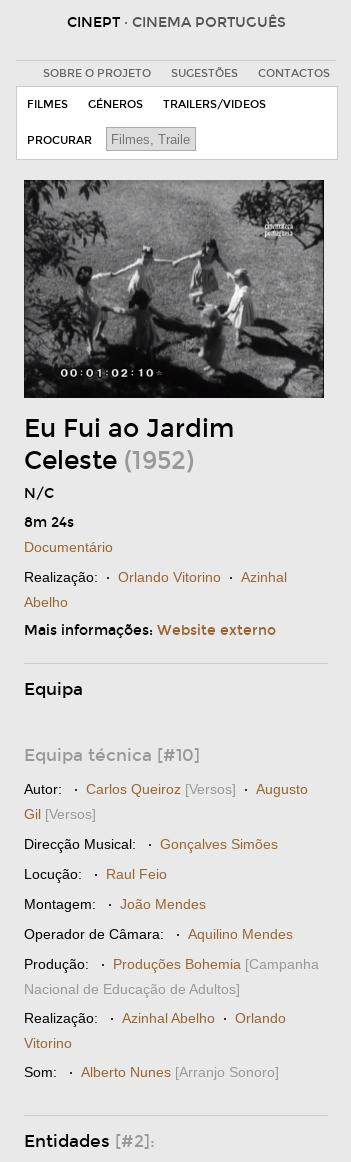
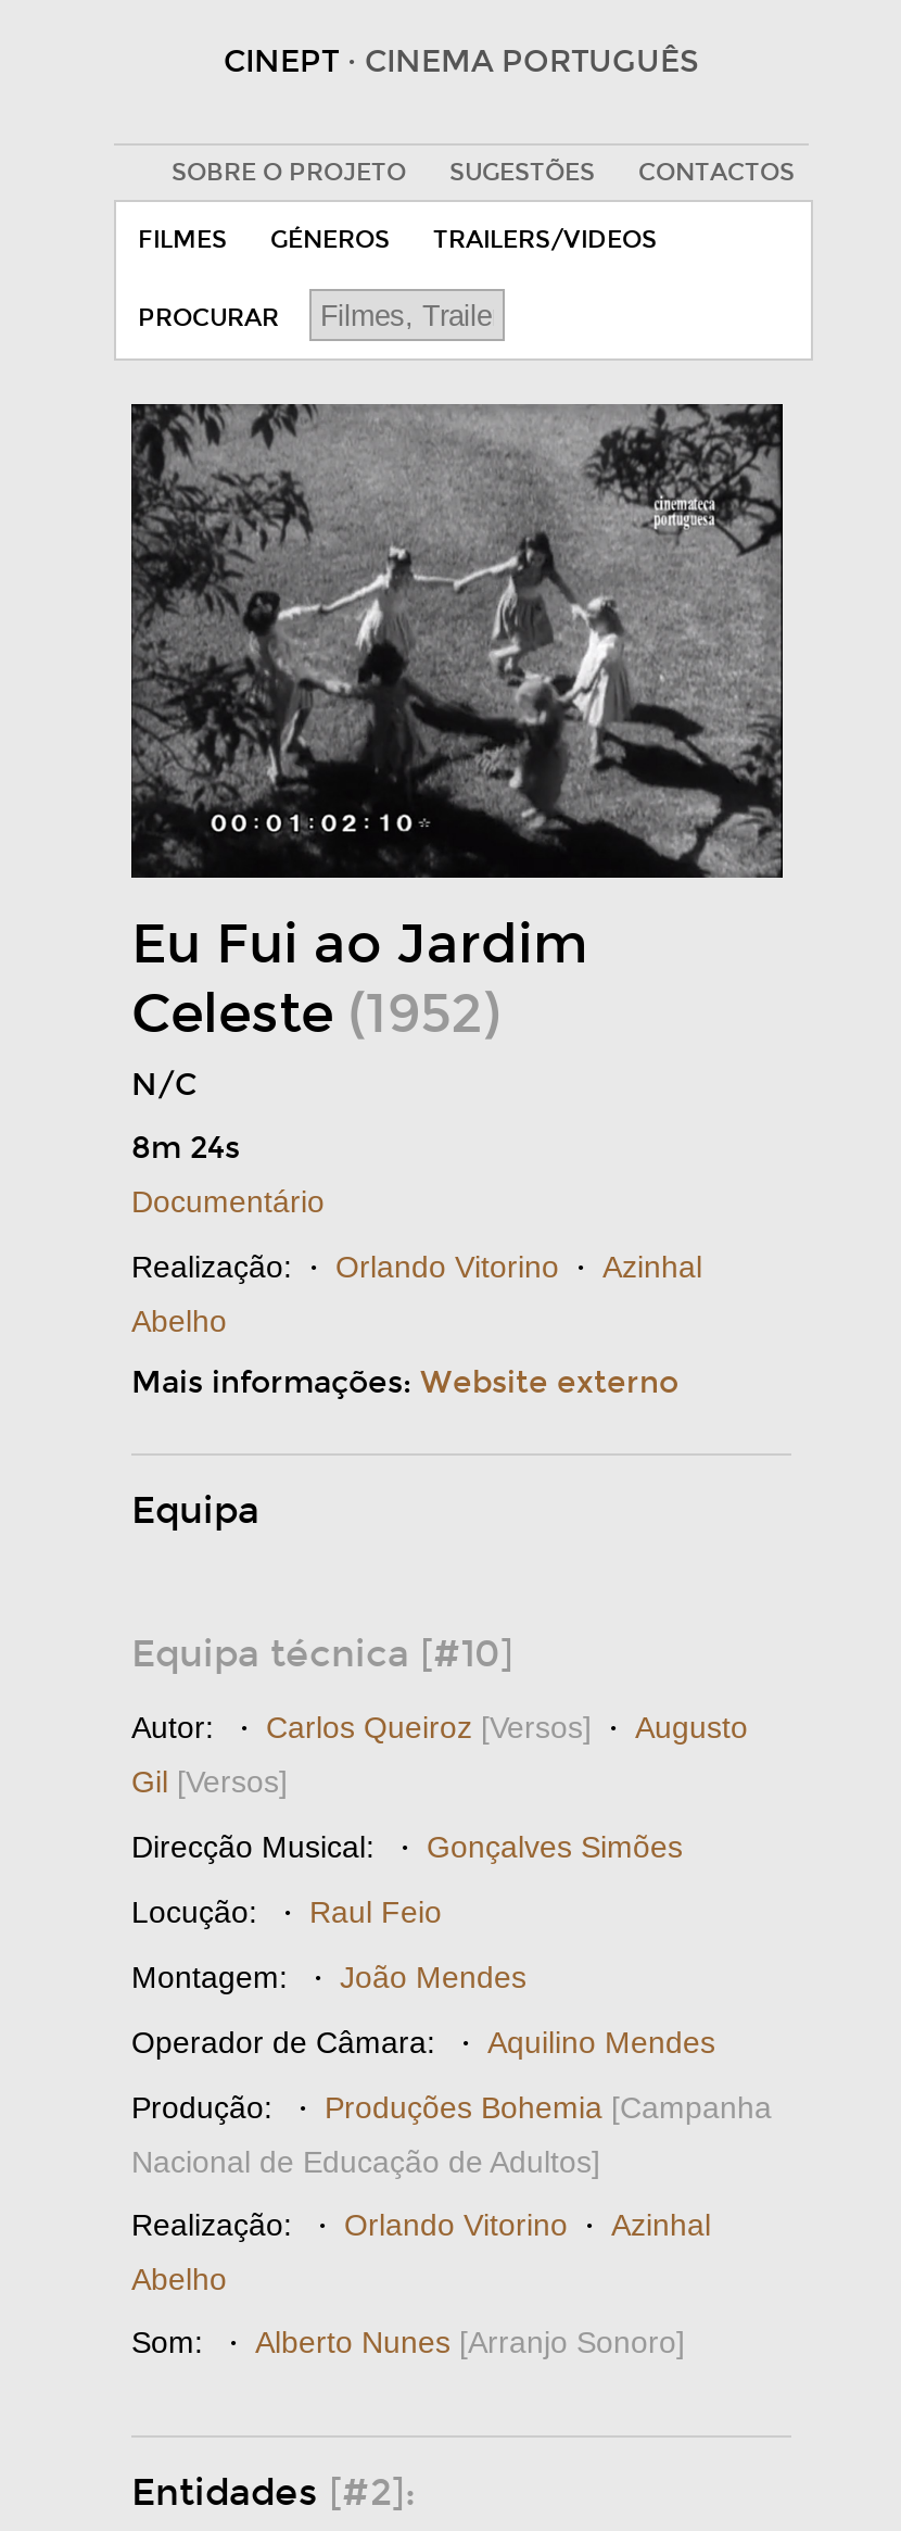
[24,1010,286,1027] Realização: · Azinhal Abelho · Orlando -> [131,2208,711,2245] Realização: · Orlando Vitorino · Azinhal
[24,1035,72,1051] Vitorino -> [131,2262,227,2297] Abelho

